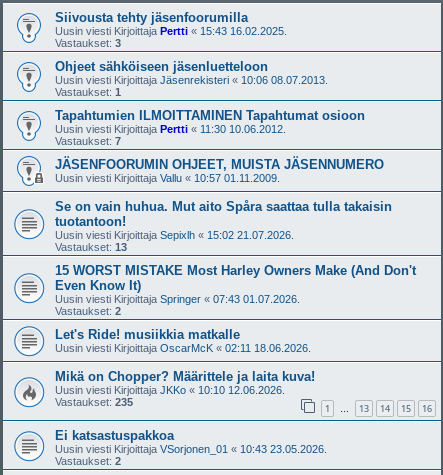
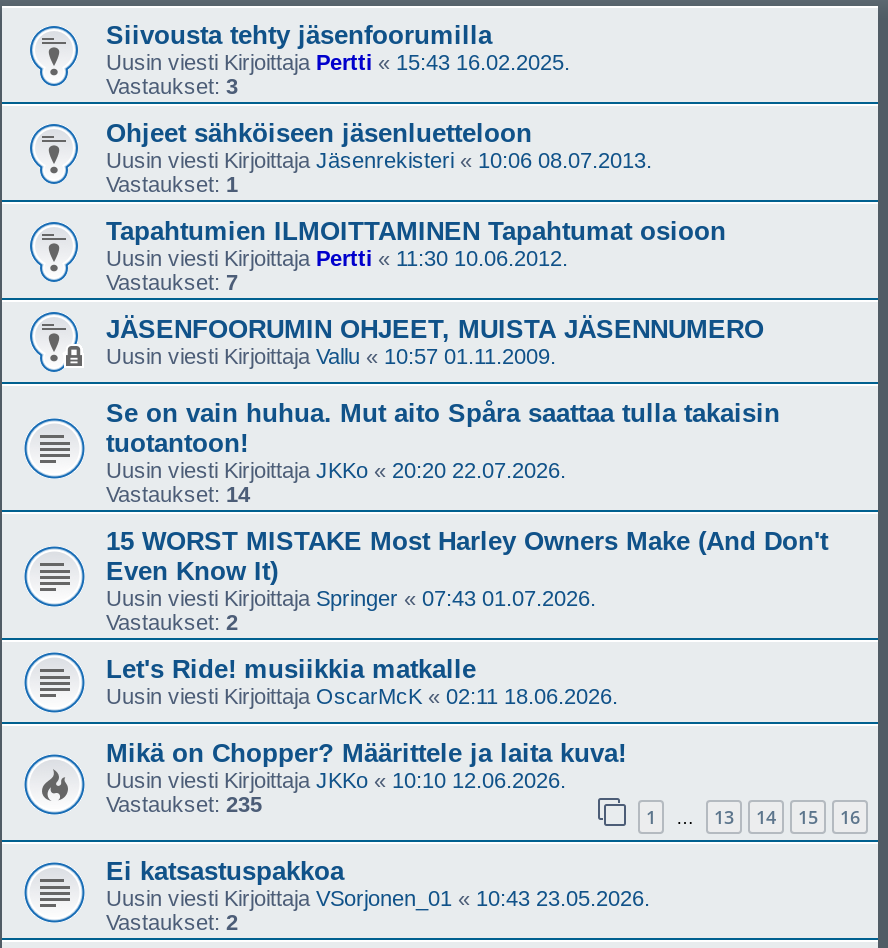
[55,229,294,241] Uusin viesti Kirjoittaja Sepixlh «15:02 21.07.2026. -> [106,458,566,482] Uusin viesti Kirjoittaja JKKo «20:20 22.07.2026.
[55,241,127,253] Vastaukset: 13 -> [106,482,250,506] Vastaukset: 14

